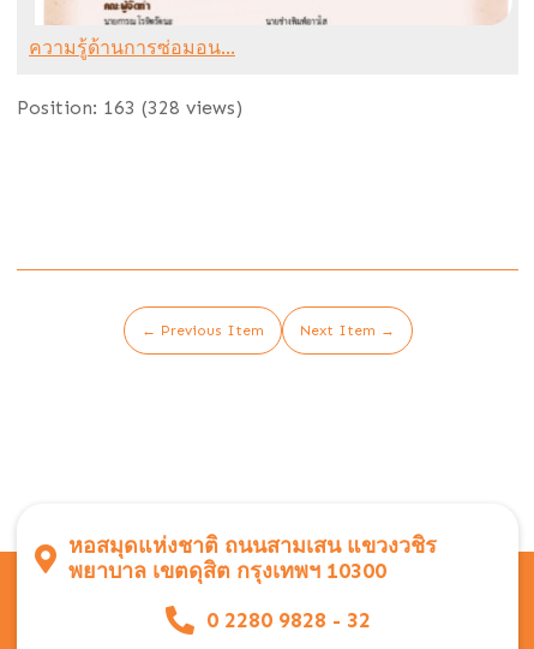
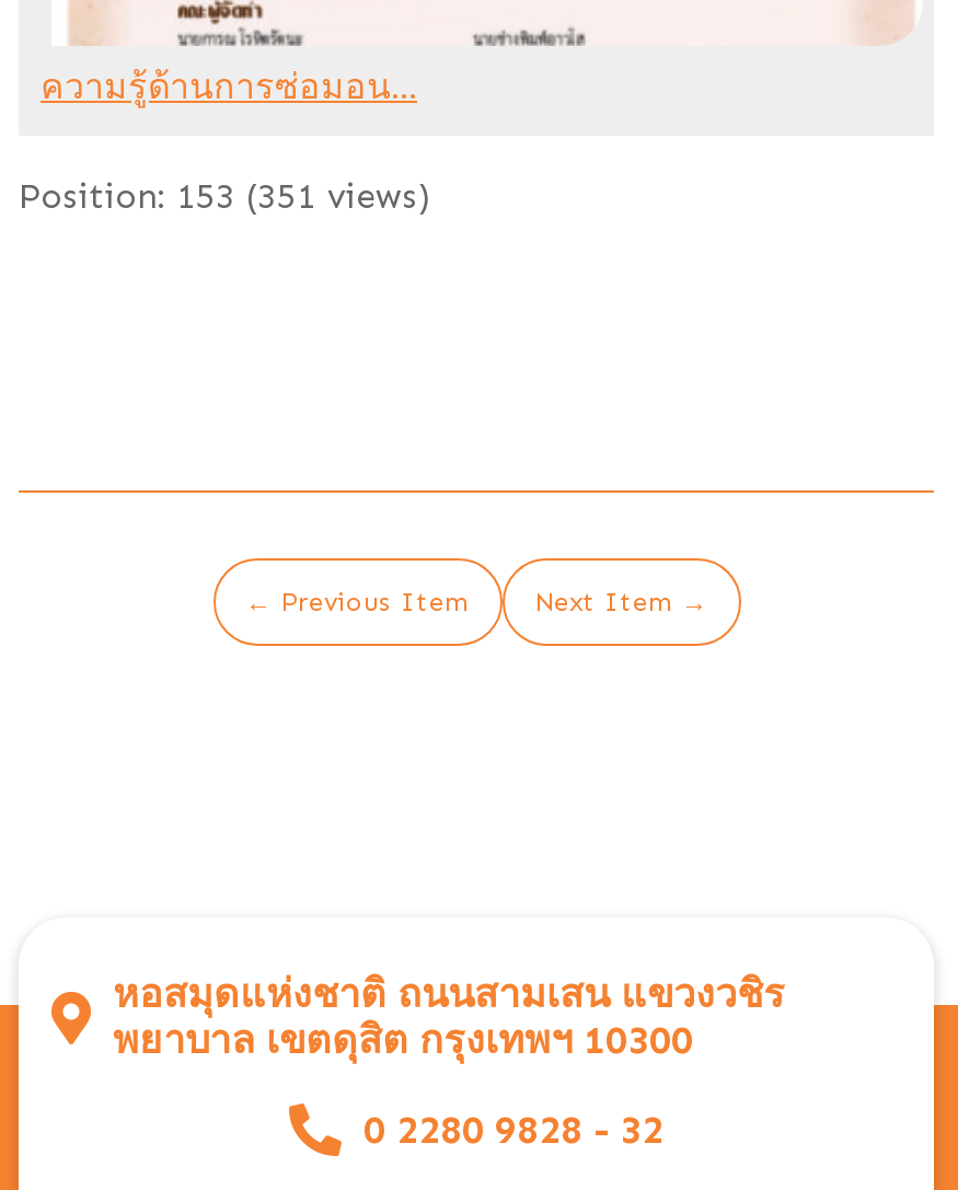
[17,97,242,119] Position: 163 (328 views) -> [19,176,430,218] Position: 153 (351 views)

